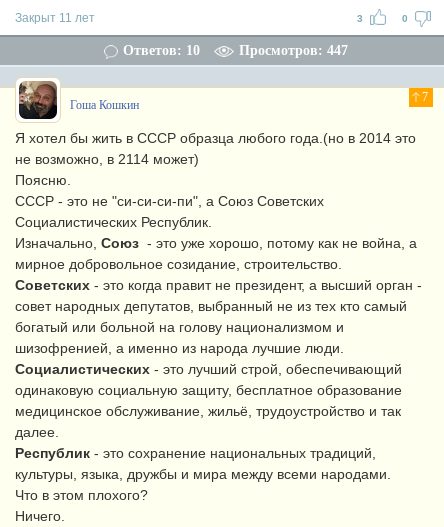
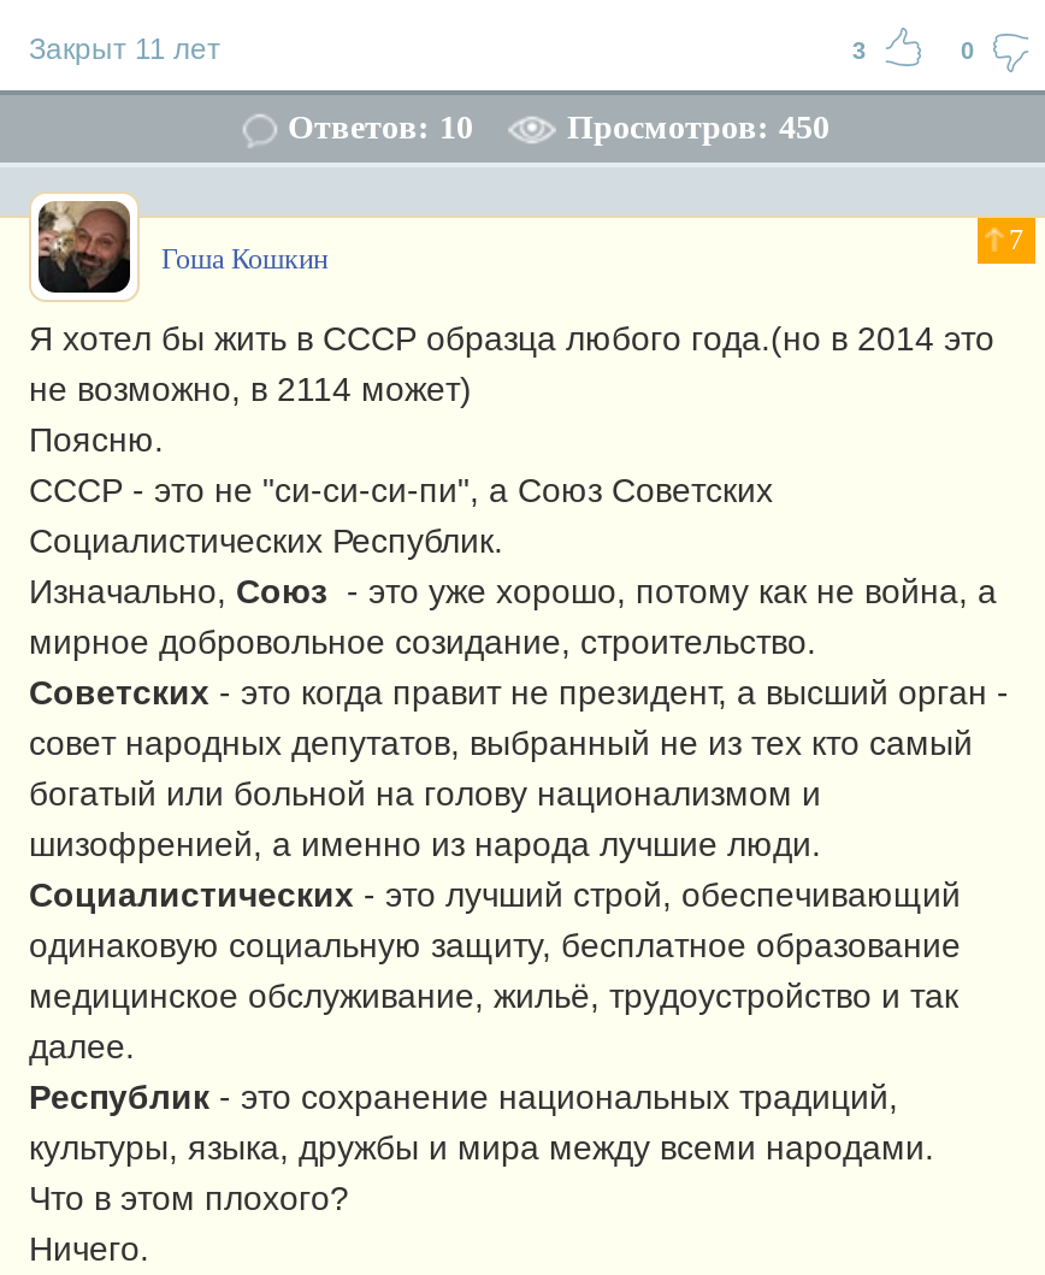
[238,43,347,58] Просмотров: 447 -> [567,110,829,146] Просмотров: 450

